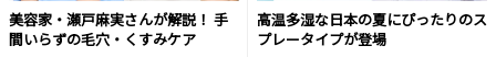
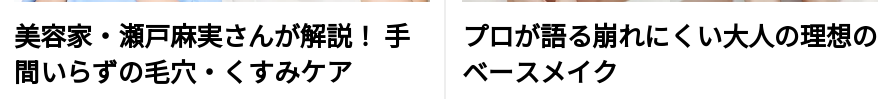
[257,8,487,49] 高温多湿な日本の夏にぴったりのス | プレータイプが登場 -> [462,15,878,89] プロが語る崩れにくい大人の理想の | ベースメイク

